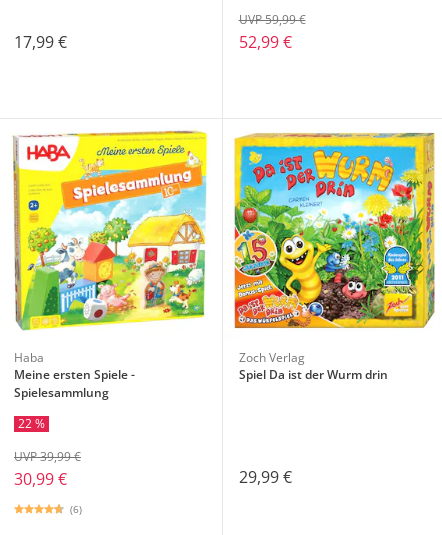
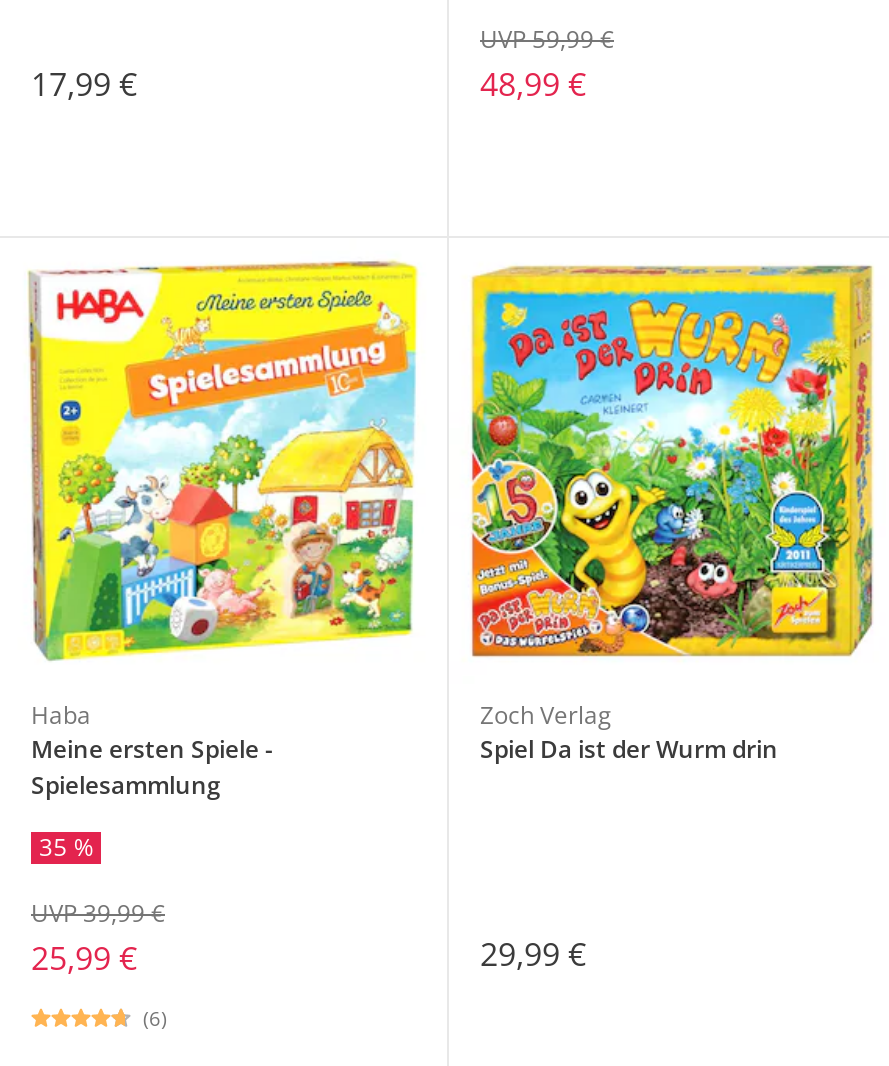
[238,31,291,53] 52,99 € -> [480,63,586,107] 48,99 €
[18,415,45,432] 22 % -> [39,831,94,865] 35 %
[14,468,67,490] 30,99 € -> [31,937,137,981] 25,99 €

